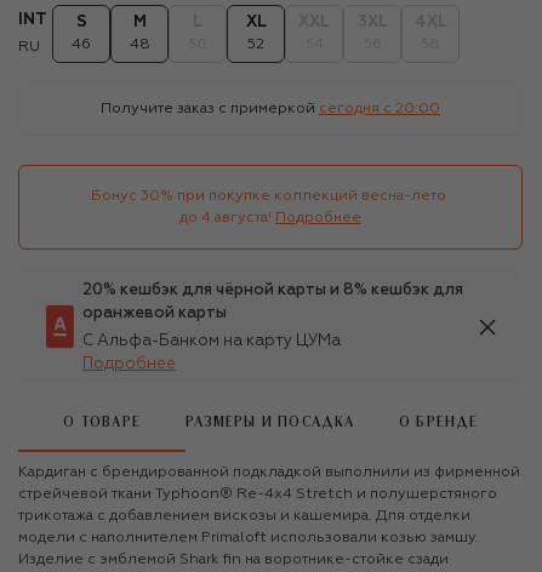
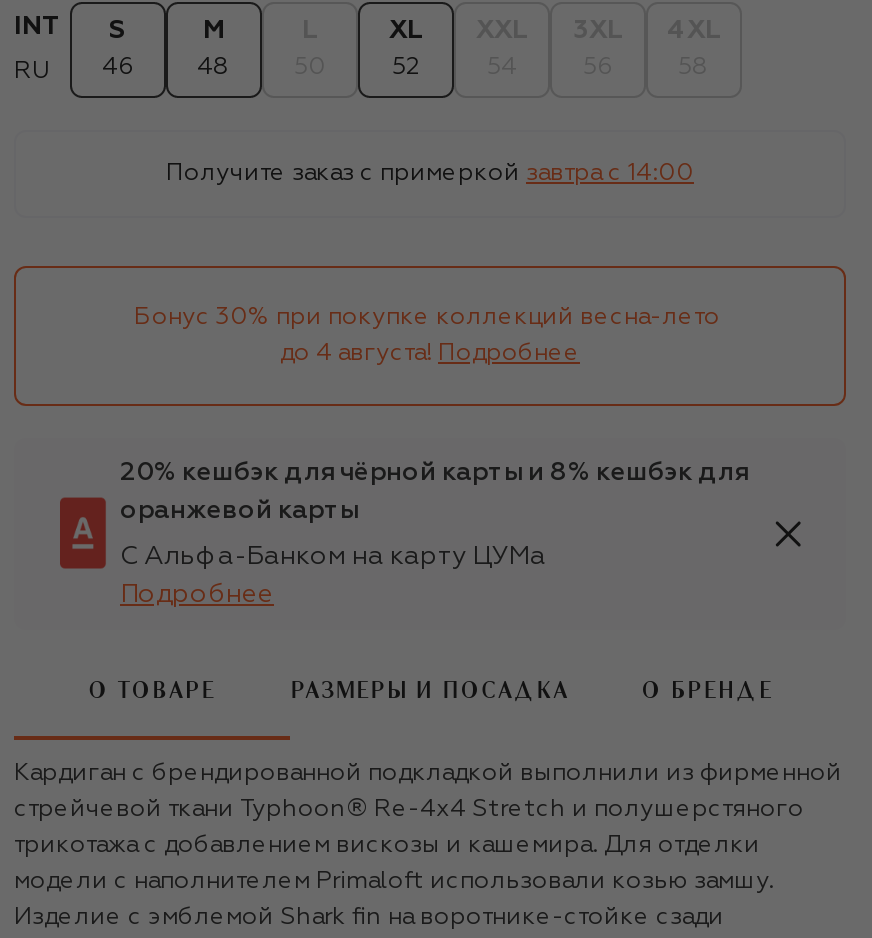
[101,101,440,116] Получите заказ с примеркой сегодня c 20:00 -> [166,161,694,185] Получите заказ с примеркой завтра c 14:00

